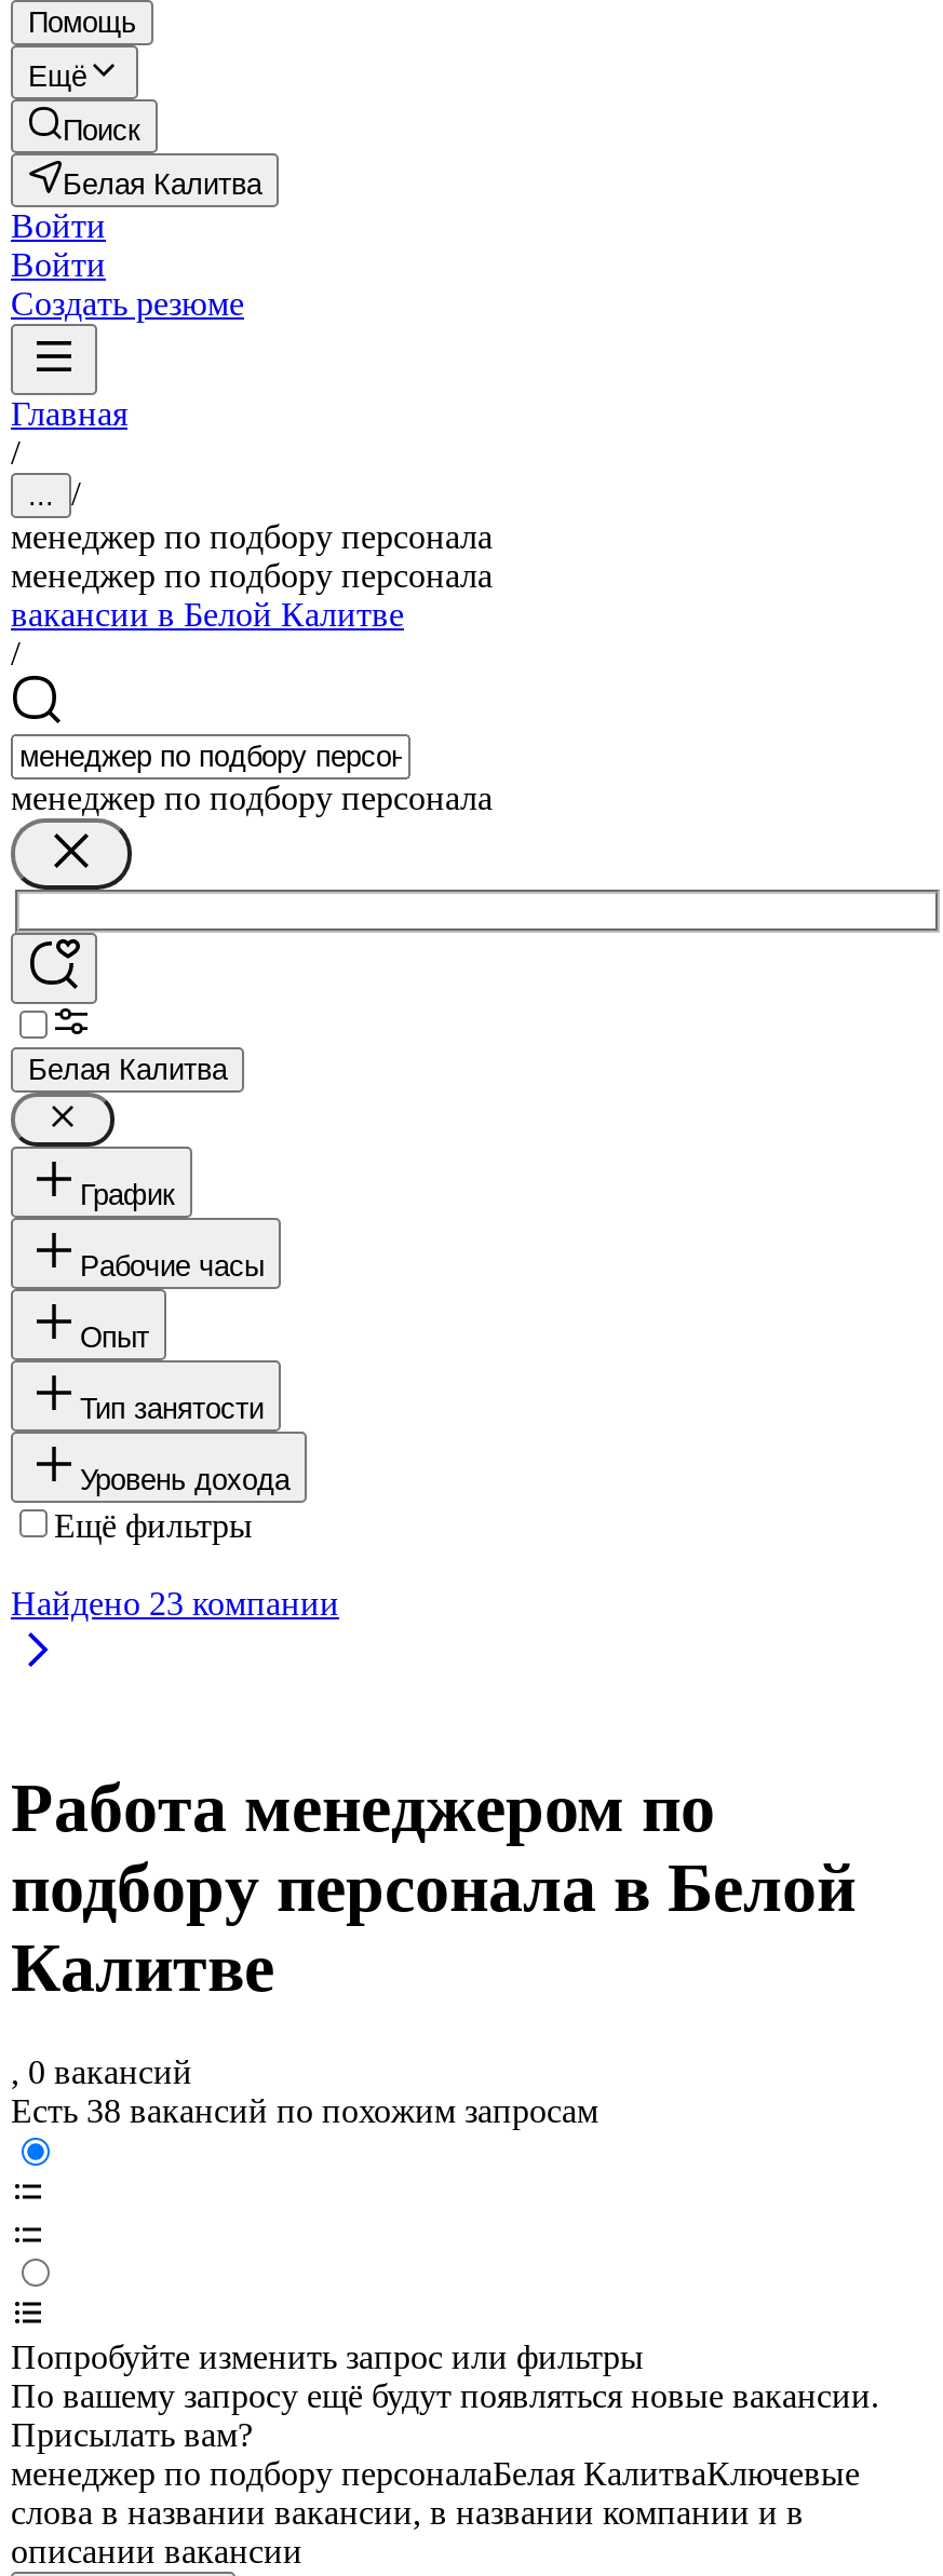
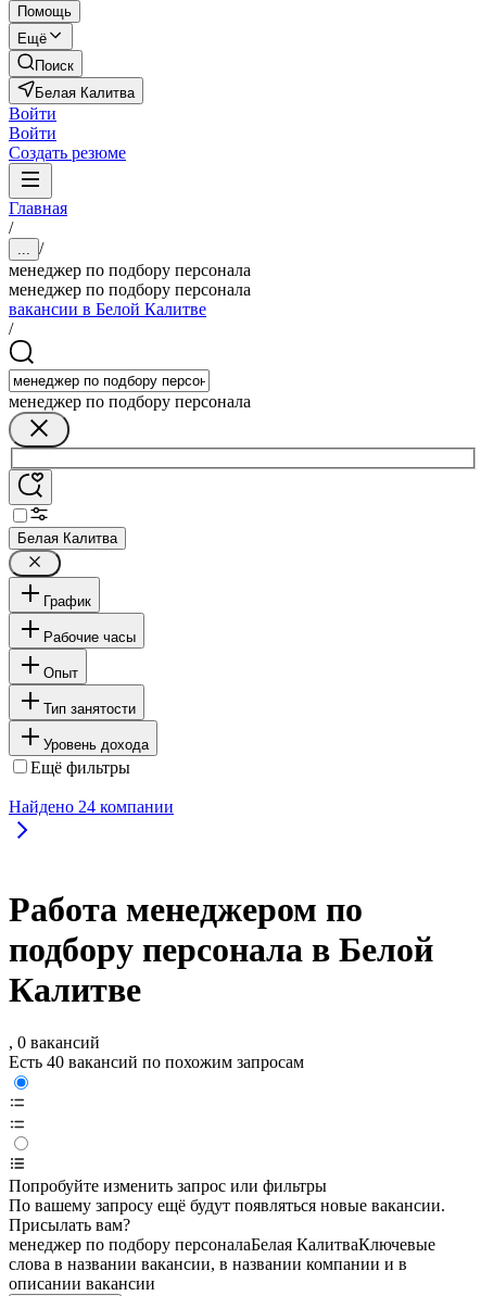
[11,1584,339,1621] Найдено 23 компании -> [9,797,174,815] Найдено 24 компании
[11,2093,598,2130] Есть 38 вакансий по похожим запросам -> [9,1053,304,1072] Есть 40 вакансий по похожим запросам

